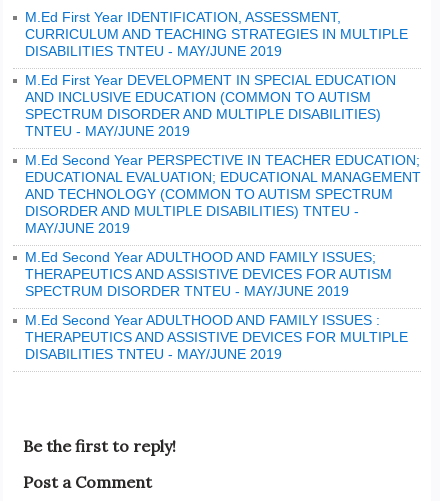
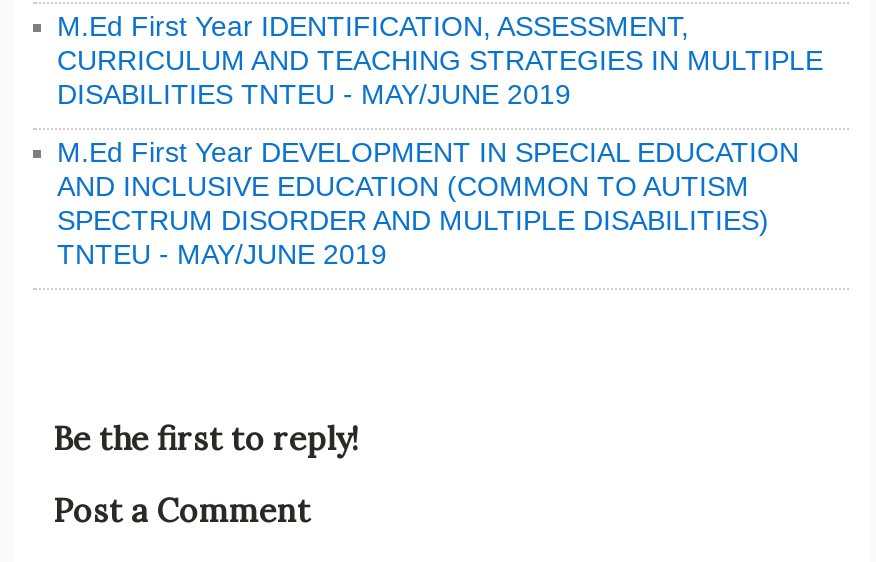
[25,152,421,362] M.Ed Second Year PERSPECTIVE IN TEACHER EDUCATION; | EDUCATIONAL EVALUATION; EDUCATIONAL MANAGEMENT | AND TECHNOLOGY (COMMON TO AUTISM SPECTRUM | DISORDER AND MULTIPLE DISABILITIES) TNTEU - | MAY/JUNE 2019 | M.Ed Second Year ADULTHOOD AND FAMILY ISSUES; | THERAPEUTICS AND ASSISTIVE DEVICES FOR AUTISM | SPECTRUM DISORDER TNTEU - MAY/JUNE 2019 | M.Ed Second Year ADULTHOOD AND FAMILY ISSUES : | THERAPEUTICS AND ASSISTIVE DEVICES FOR MULTIPLE | DISABILITIES TNTEU - MAY/JUNE 2019 -> none

